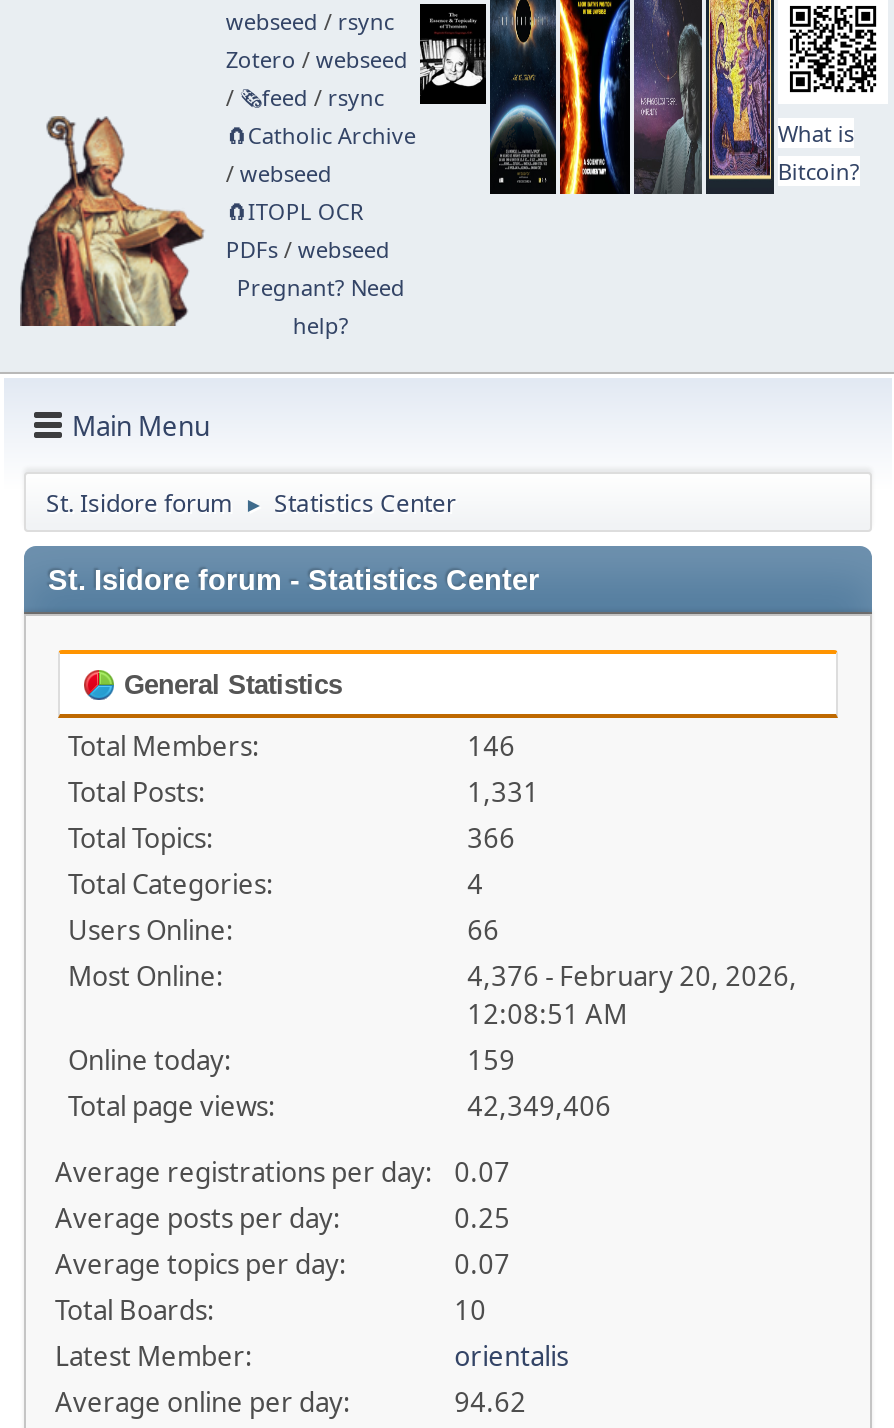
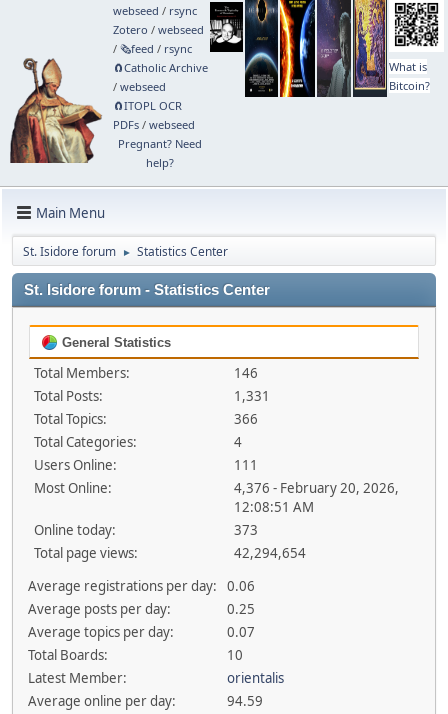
[467,912,499,948] 66 -> [234,456,258,474] 111
[467,1042,515,1078] 159 -> [234,521,258,539] 373
[467,1088,611,1124] 42,349,406 -> [234,544,306,562] 42,294,654
[55,1154,510,1190] Average registrations per day: 0.07 -> [27,577,255,595] Average registrations per day: 0.06
[454,1384,526,1420] 94.62 -> [227,692,263,710] 94.59

